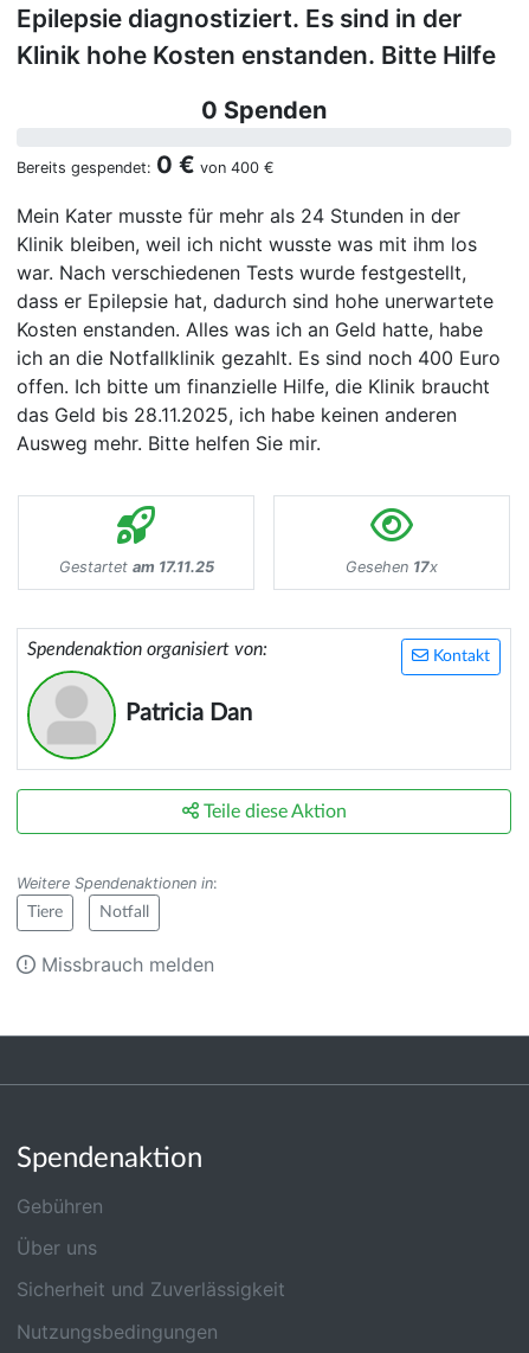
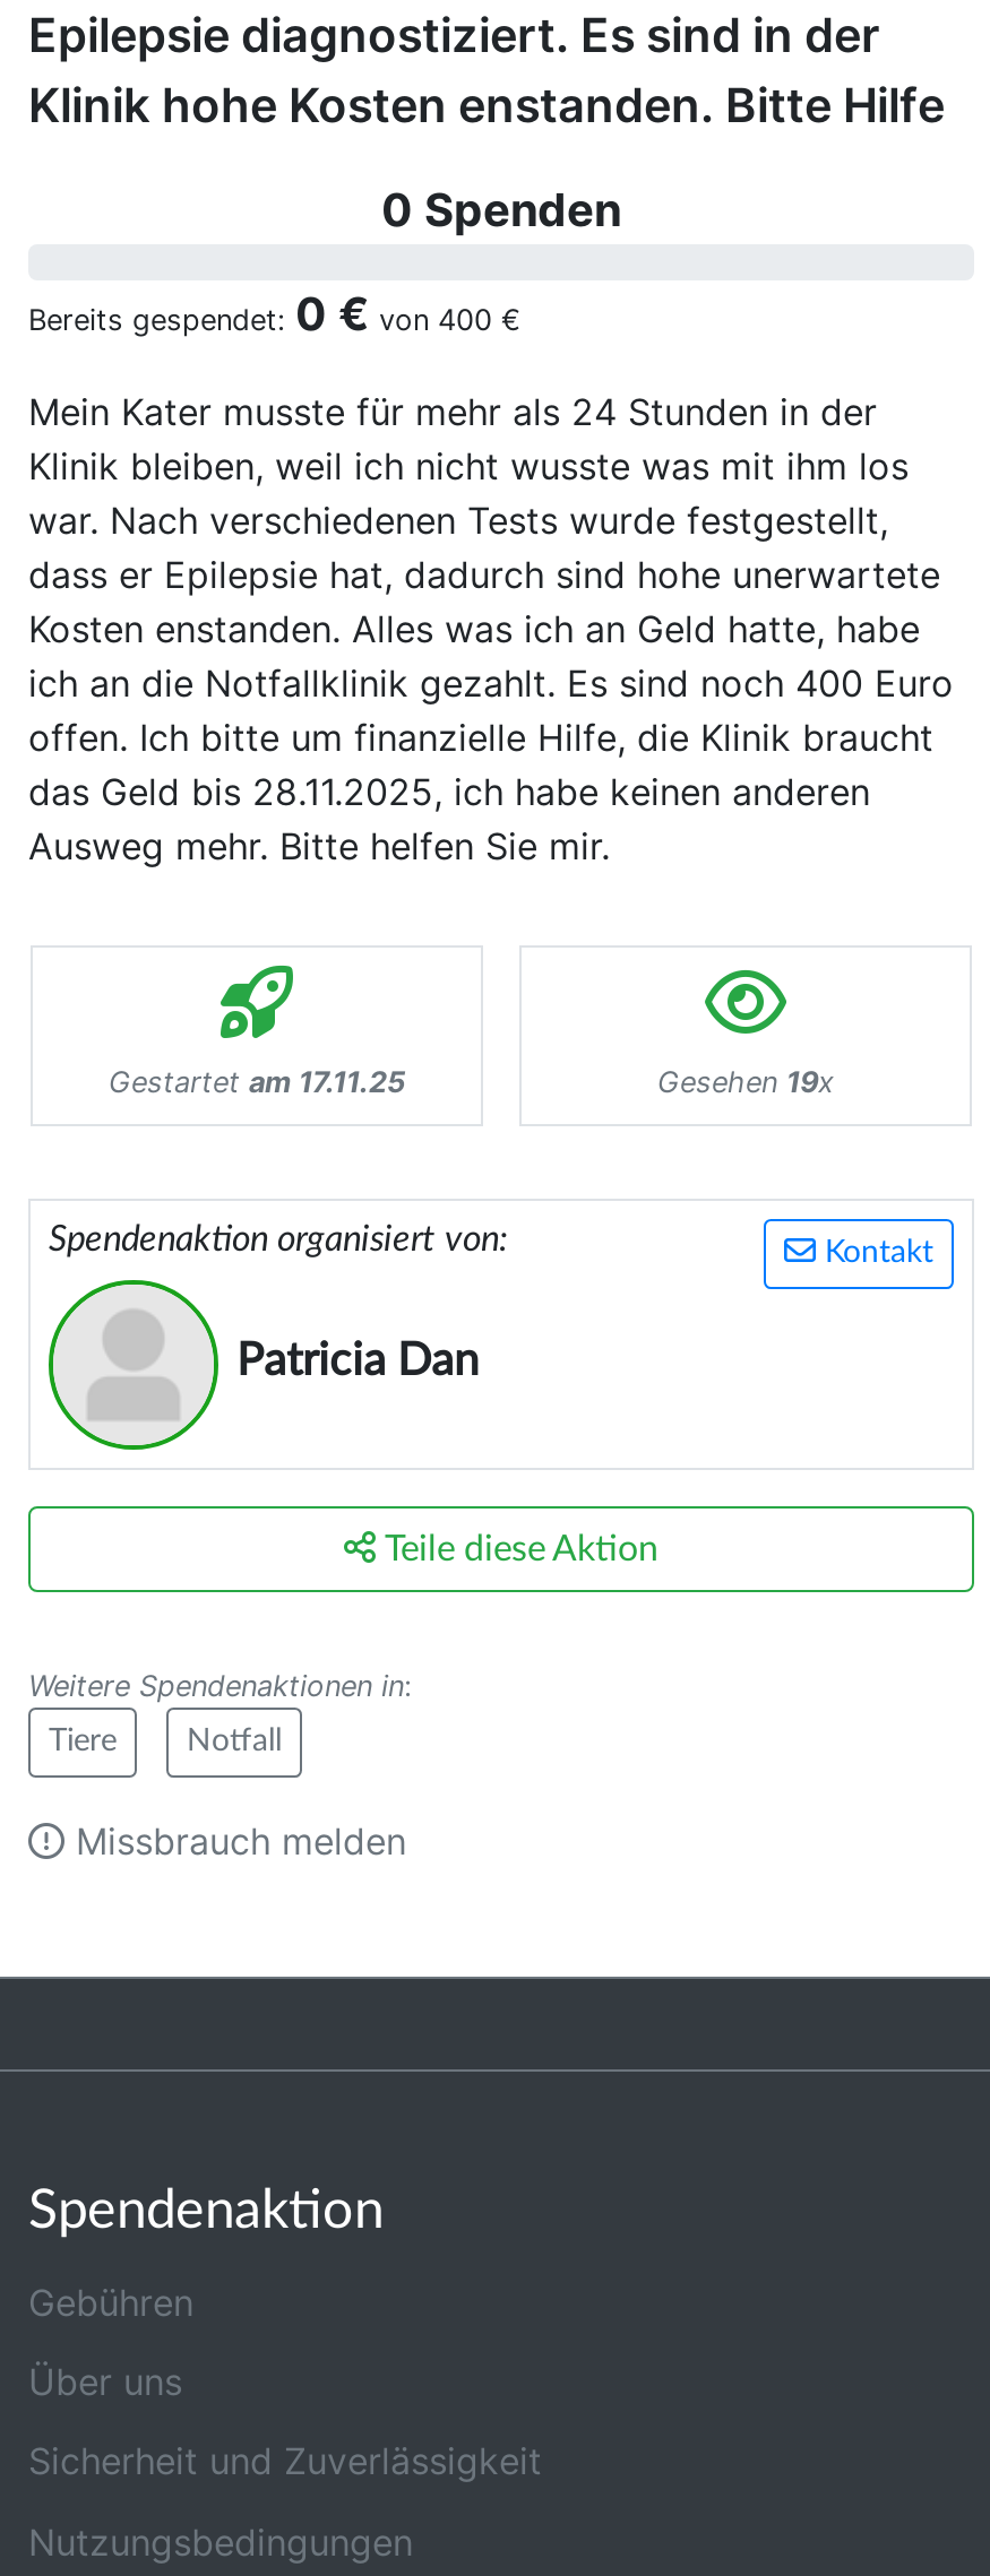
[346,558,438,576] Gesehen 17x -> [657,1066,834,1100] Gesehen 19x

